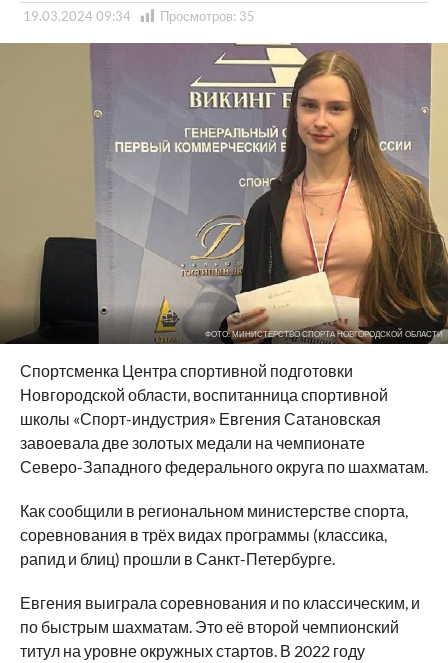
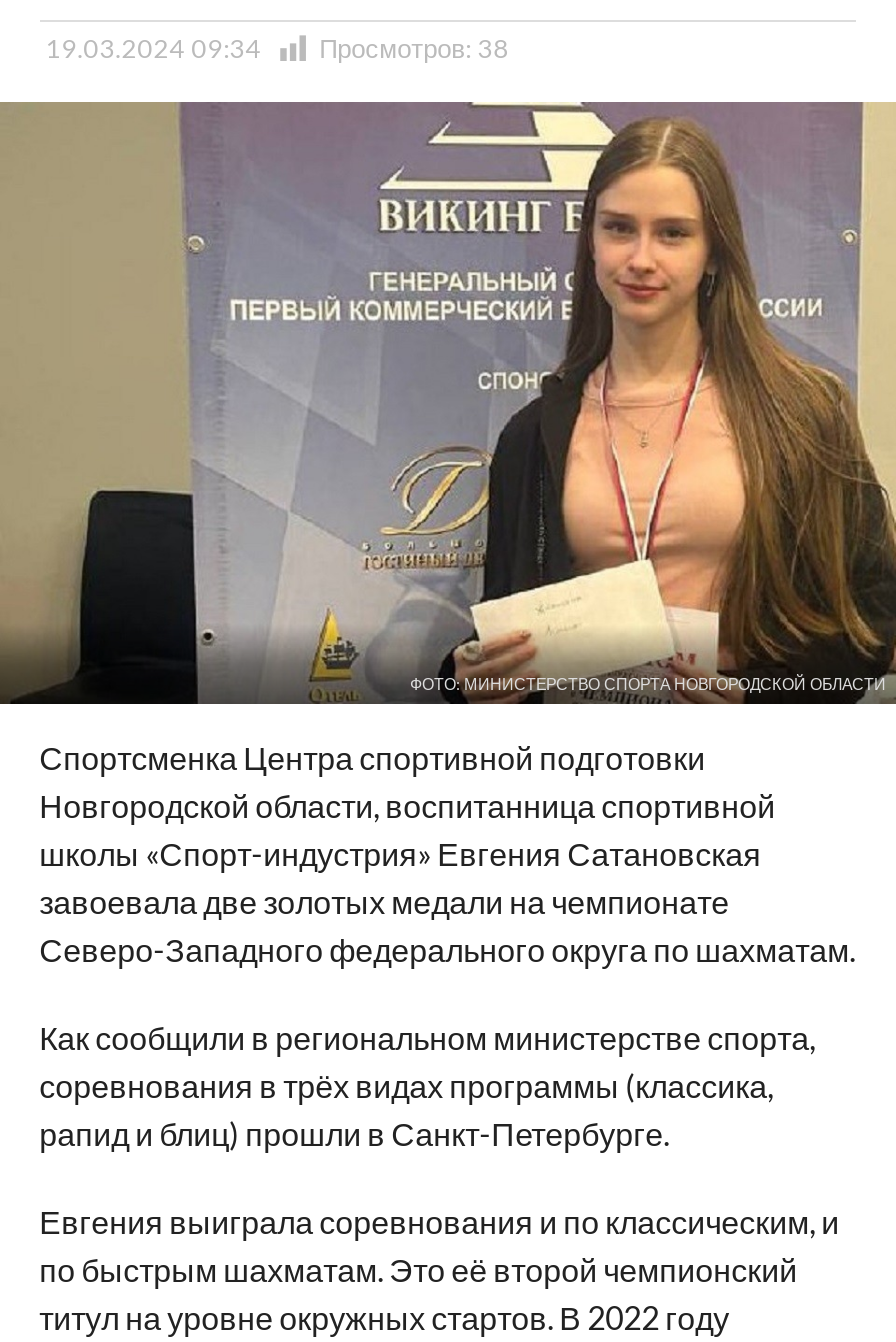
[23,8,255,24] 19.03.2024 09:34 Просмотров: 35 -> [45,32,509,64] 19.03.2024 09:34 Просмотров: 38

